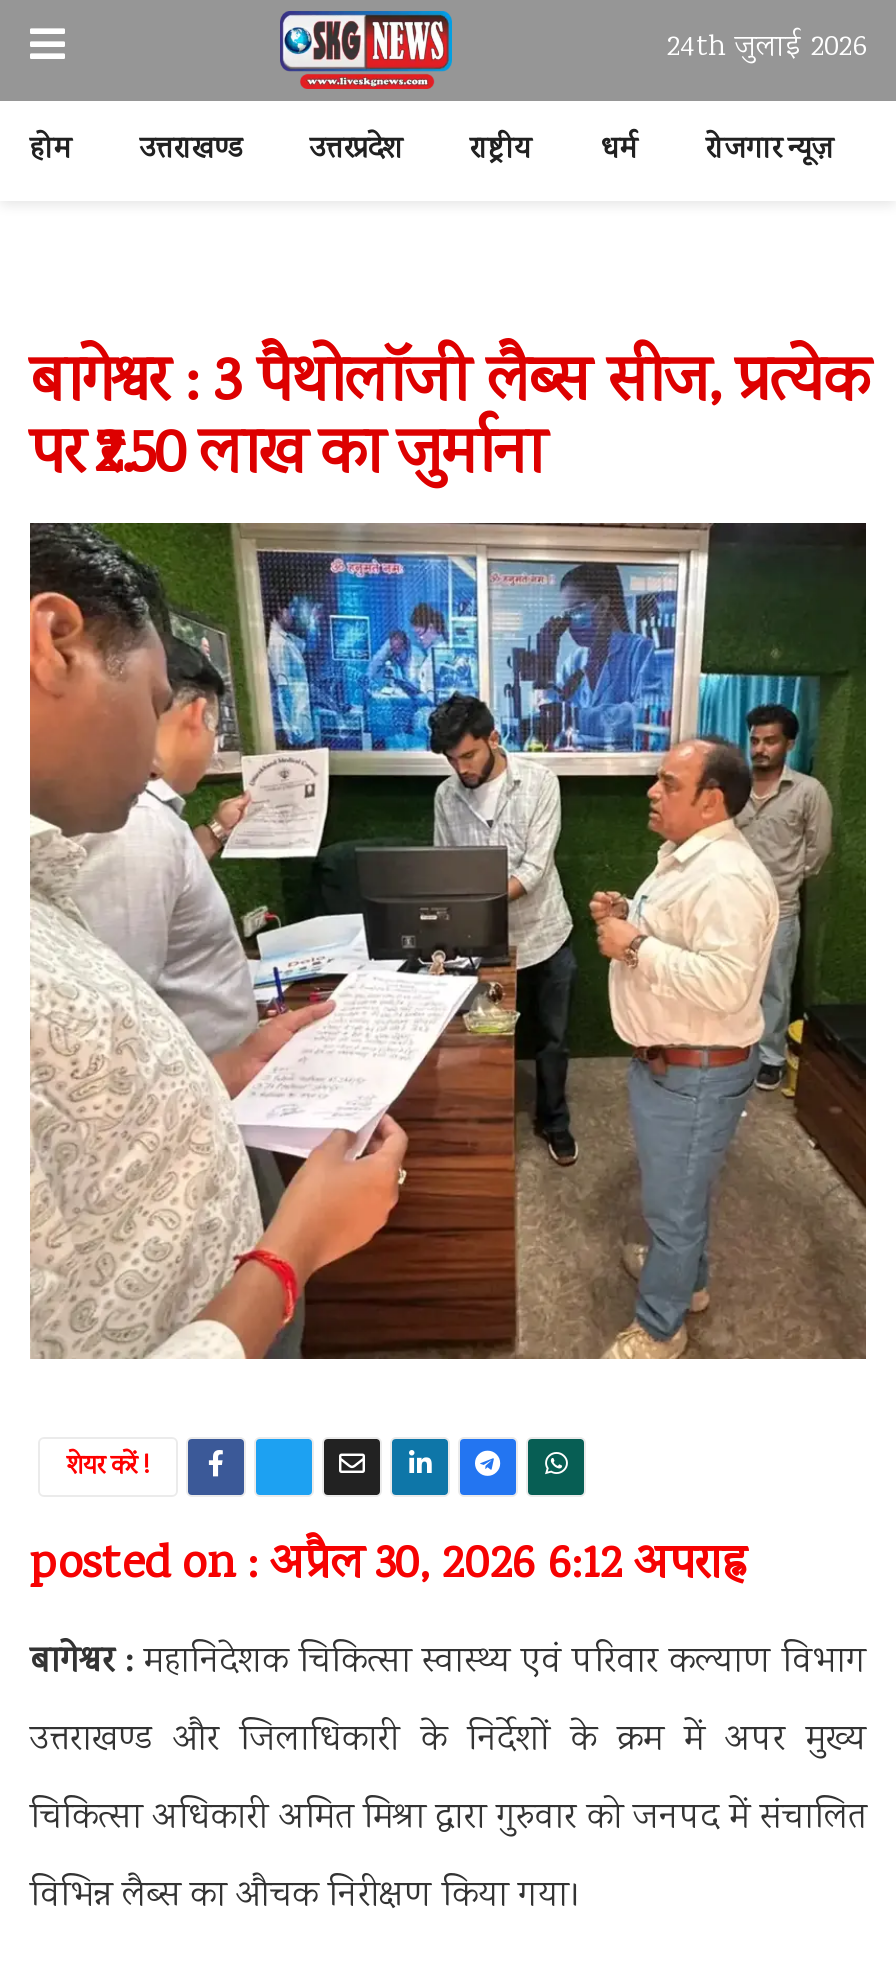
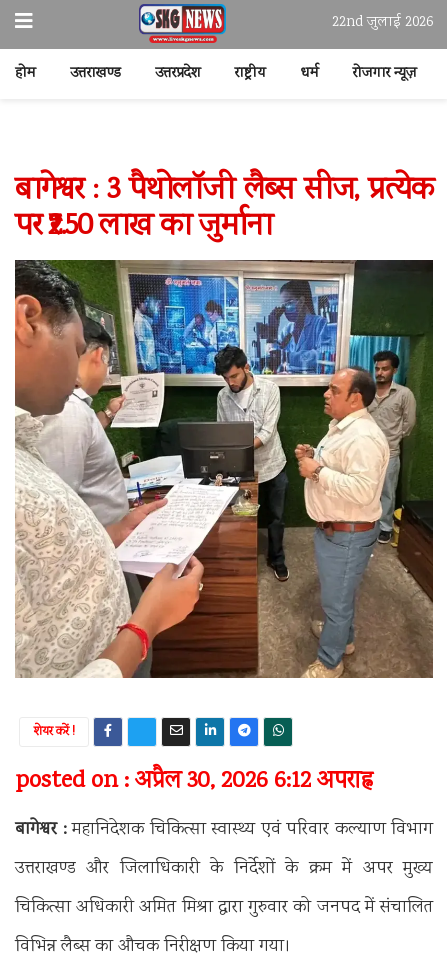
[666,27,866,71] 24th जुलाई 2026 -> [332,12,433,34] 22nd जुलाई 2026

